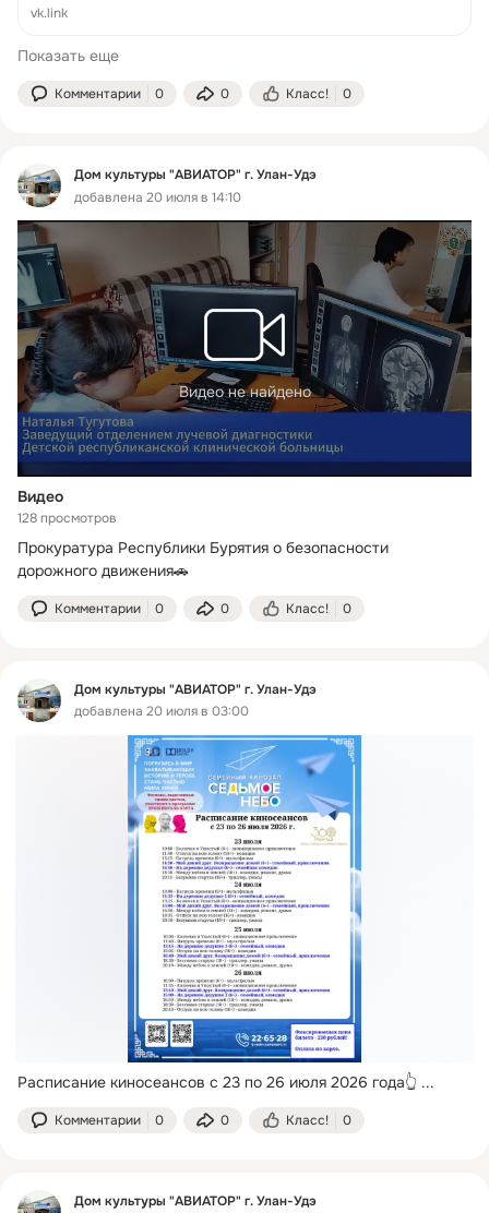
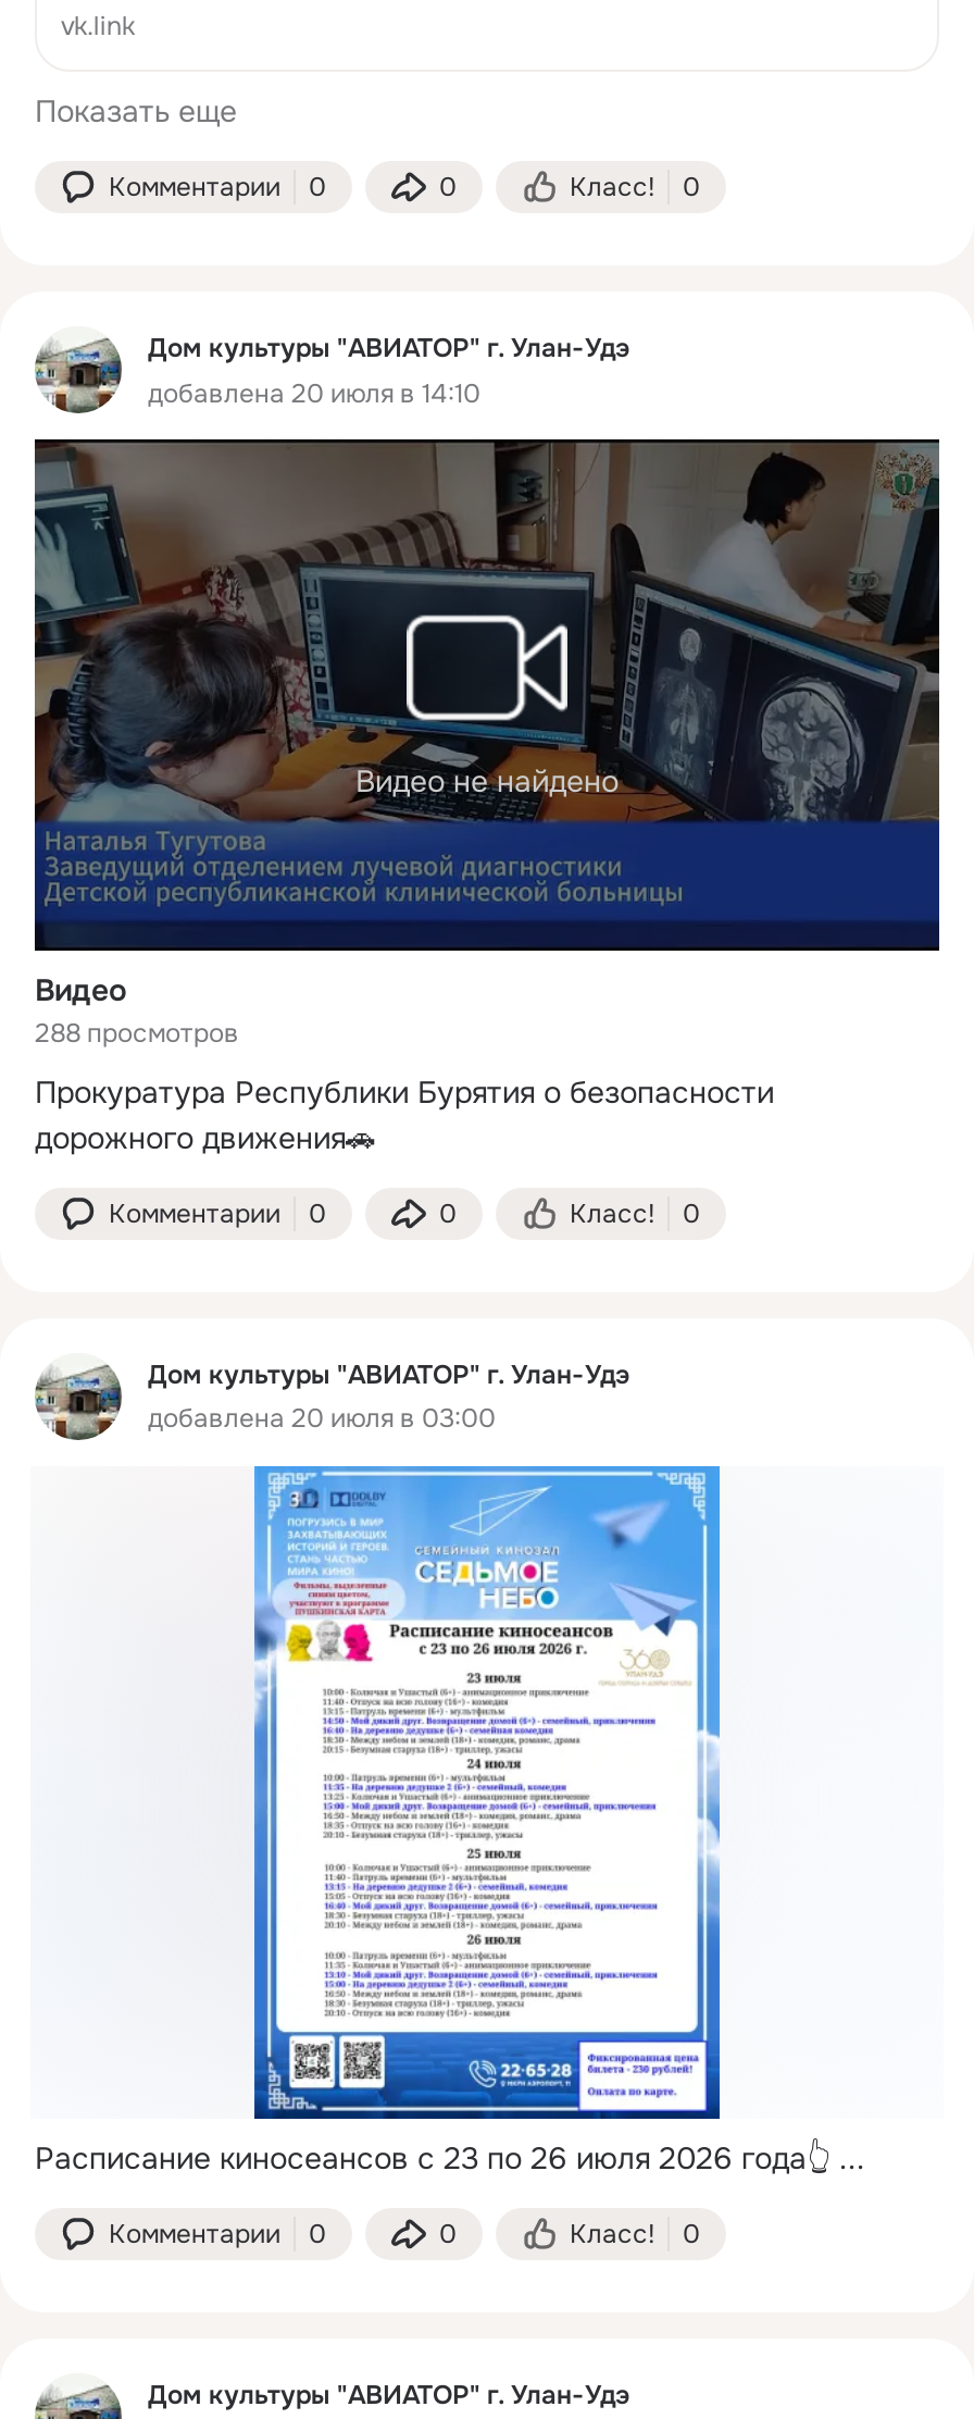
[17,509,117,526] 128 просмотров -> [35,1015,239,1050] 288 просмотров

